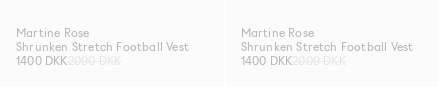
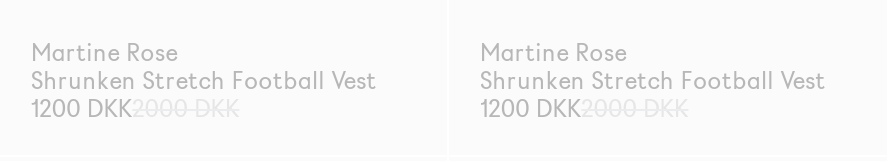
[16,52,121,67] 1400 DKK 2000 DKK -> [31,92,239,122] 1200 DKK 2000 DKK
[240,52,346,67] 1400 DKK 2000 DKK -> [480,92,688,122] 1200 DKK 2000 DKK

